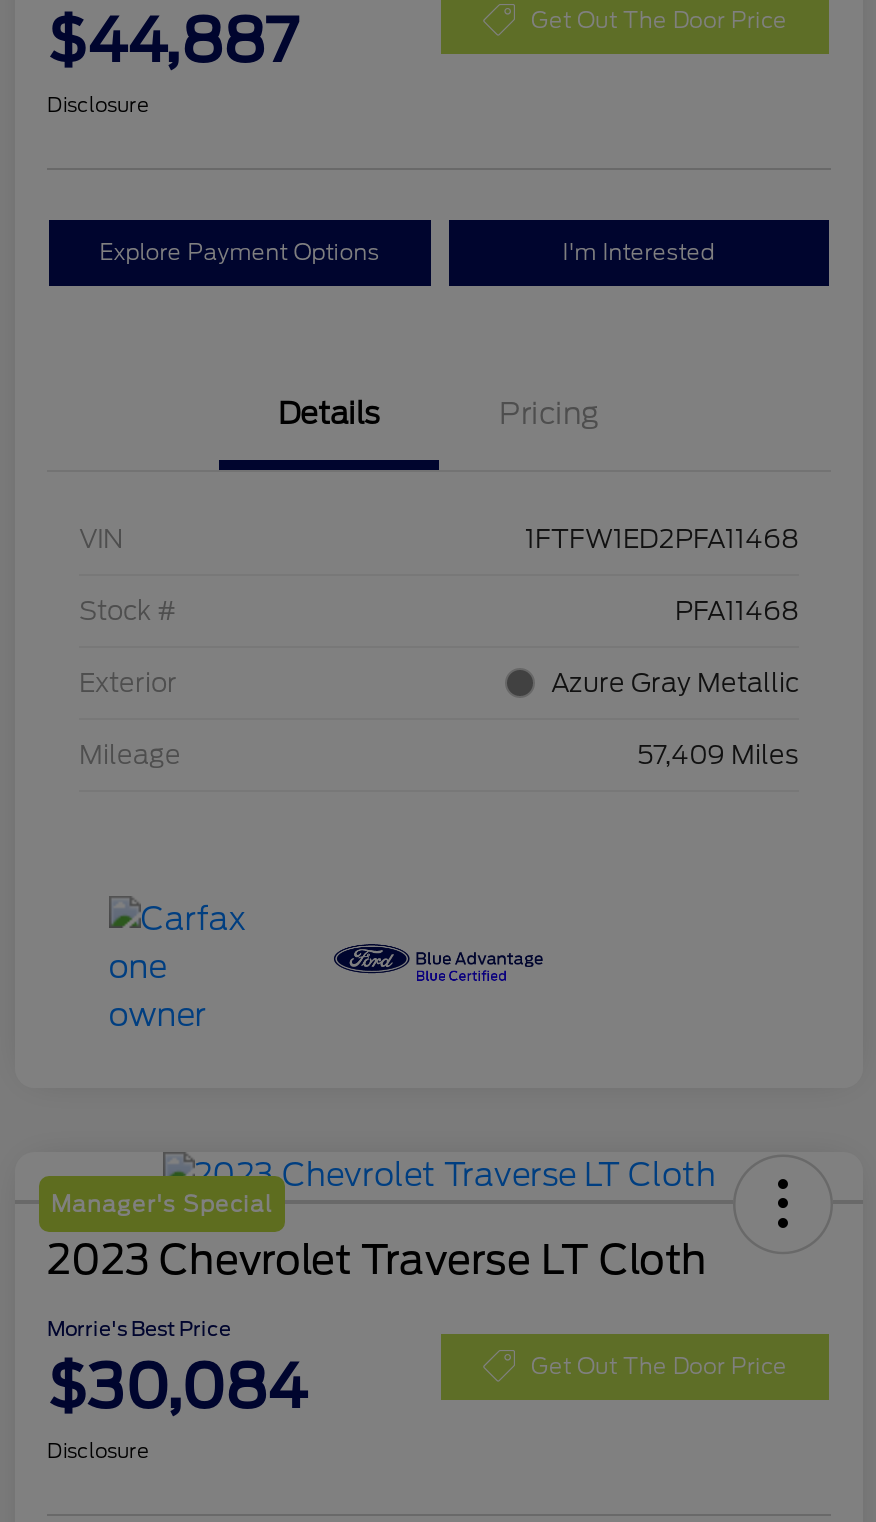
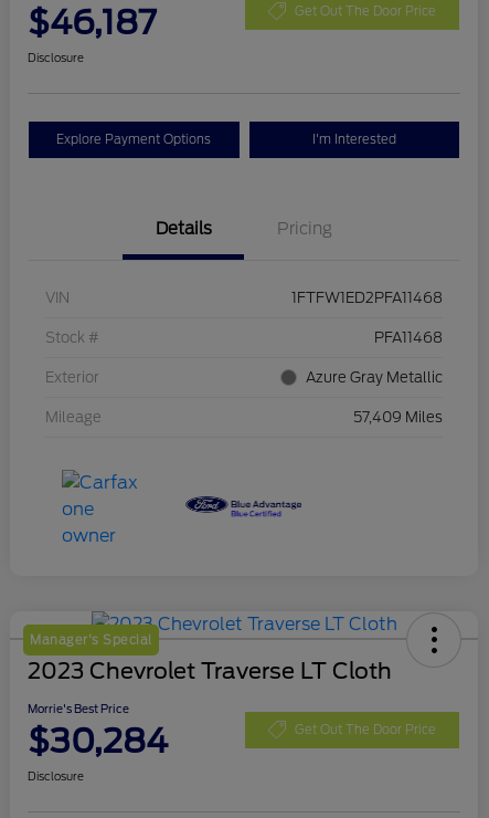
[47,4,297,76] $44,887 -> [28,2,156,42] $46,187
[47,1350,307,1422] $30,084 -> [28,721,168,761] $30,284

